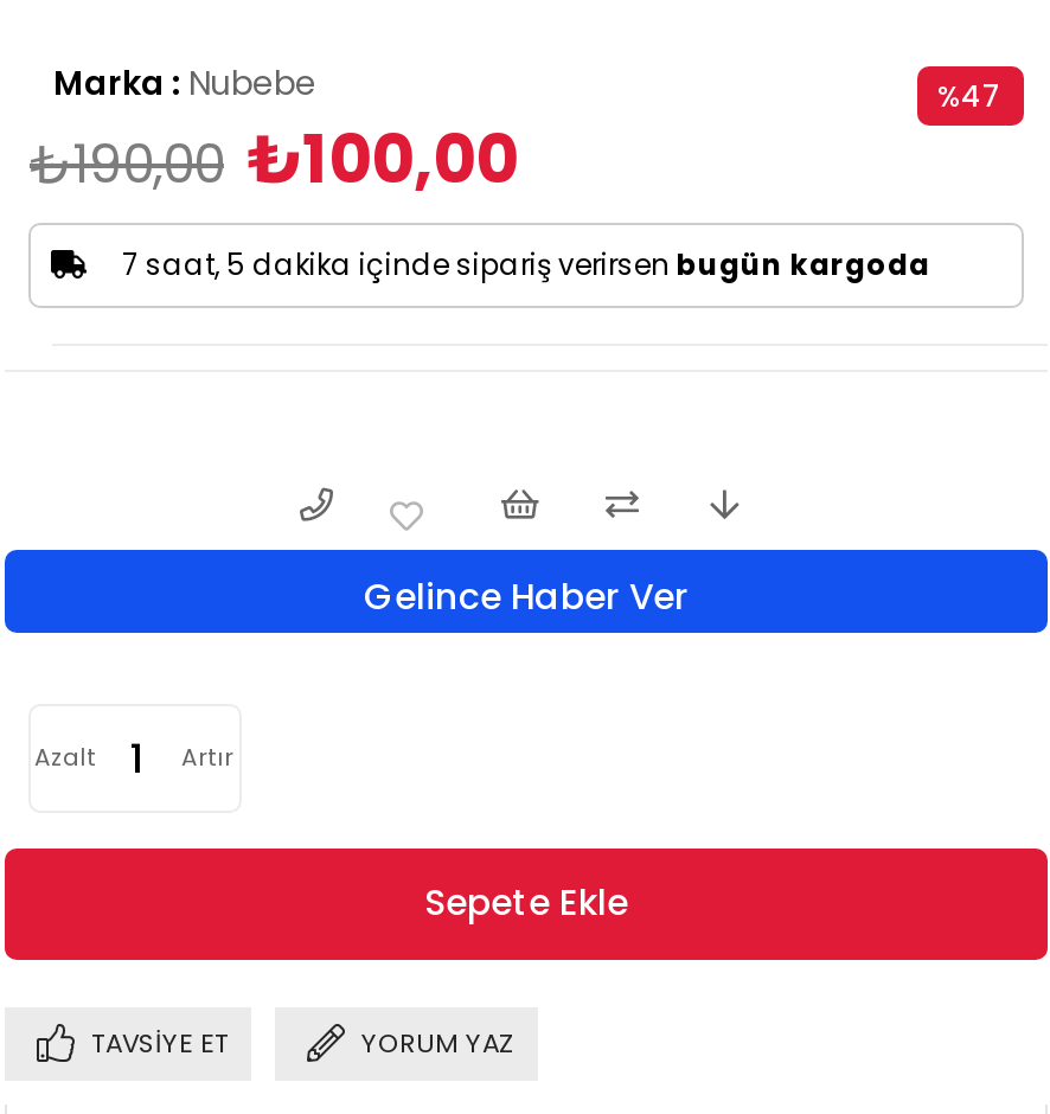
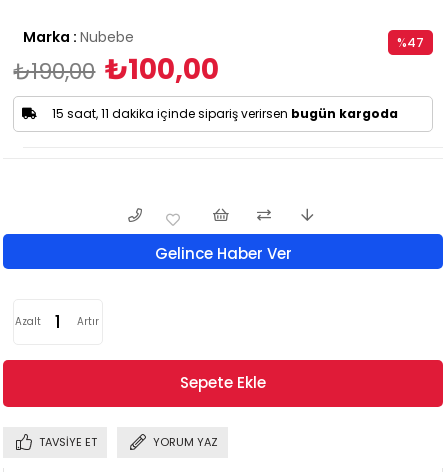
[115,244,930,284] 7 saat, 5 dakika içinde sipariş verirsen bugün kargoda -> [49,105,398,122] 15 saat, 11 dakika içinde sipariş verirsen bugün kargoda

